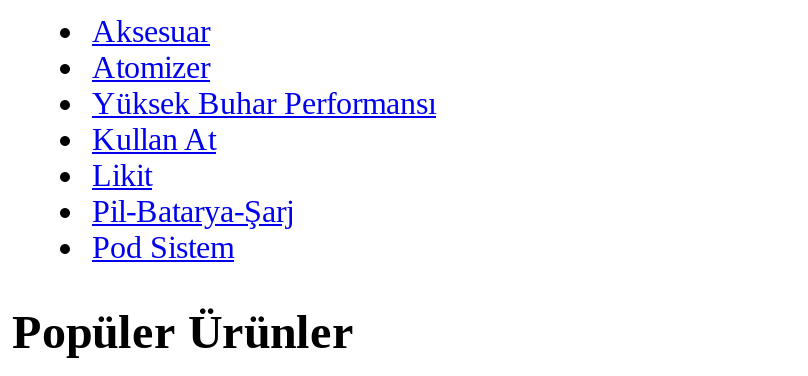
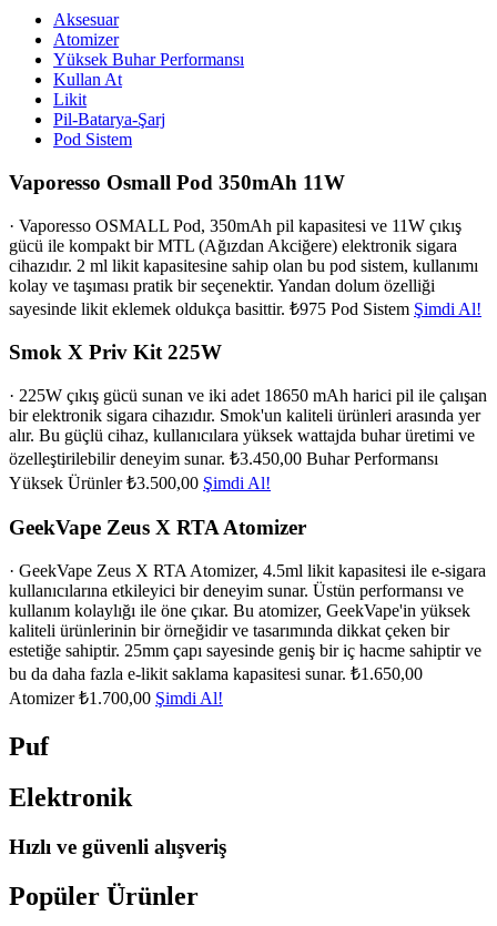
none -> [9,171,487,859] Vaporesso Osmall Pod 350mAh 11W | · Vaporesso OSMALL Pod, 350mAh pil kapasitesi ve 11W çıkış | gücü ile kompakt bir MTL (Ağızdan Akciğere) elektronik sigara | cihazıdır. 2 ml likit kapasitesine sahip olan bu pod sistem, kullanımı | kolay ve taşıması pratik bir seçenektir. Yandan dolum özelliği | sayesinde likit eklemek oldukça basittir. ₺975 Pod Sistem Şimdi Al! | Smok X Priv Kit 225W | · 225W çıkış gücü sunan ve iki adet 18650 mAh harici pil ile çalışan | bir elektronik sigara cihazıdır. Smok'un kaliteli ürünleri arasında yer | alır. Bu güçlü cihaz, kullanıcılara yüksek wattajda buhar üretimi ve | özelleştirilebilir deneyim sunar. ₺3.450,00 Buhar Performansı | Yüksek Ürünler ₺3.500,00 Şimdi Al! | GeekVape Zeus X RTA Atomizer | · GeekVape Zeus X RTA Atomizer, 4.5ml likit kapasitesi ile e-sigara | kullanıcılarına etkileyici bir deneyim sunar. Üstün performansı ve | kullanım kolaylığı ile öne çıkar. Bu atomizer, GeekVape'in yüksek | kaliteli ürünlerinin bir örneğidir ve tasarımında dikkat çeken bir | estetiğe sahiptir. 25mm çapı sayesinde geniş bir iç hacme sahiptir ve | bu da daha fazla e-likit saklama kapasitesi sunar. ₺1.650,00 | Atomizer ₺1.700,00 Şimdi Al! | Puf | Elektronik | Hızlı ve güvenli alışveriş

